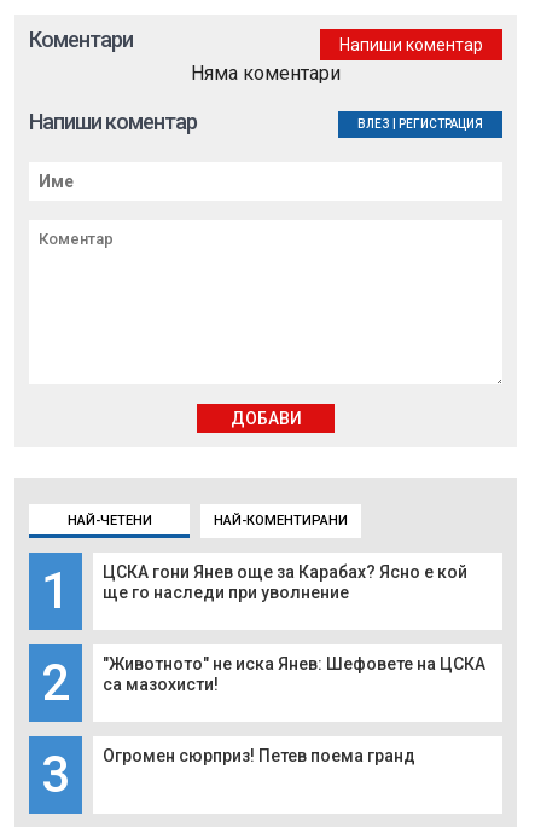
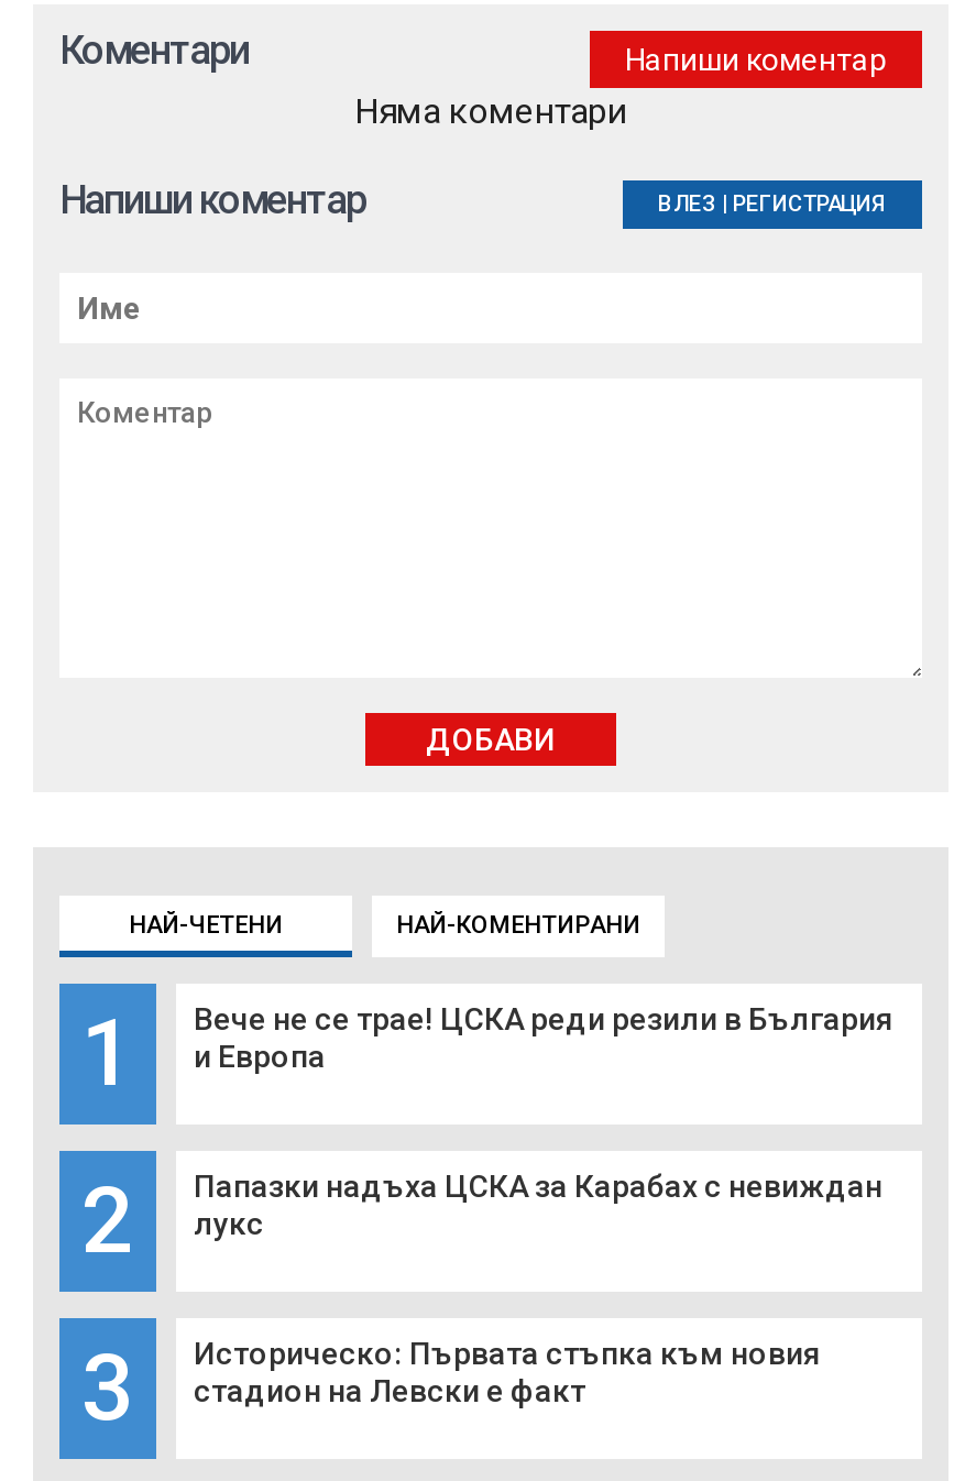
[103,562,467,602] ЦСКА гони Янев още за Карабах? Ясно е кой | ще го наследи при уволнение -> [194,1002,893,1074] Вече не се трае! ЦСКА реди резили в България | и Европа
[103,654,485,694] "Животното" не иска Янев: Шефовете на ЦСКА | са мазохисти! -> [194,1169,882,1242] Папазки надъха ЦСКА за Карабах с невиждан | лукс
[103,746,415,766] Огромен сюрприз! Петев поема гранд -> [194,1336,821,1409] Историческо: Първата стъпка към новия | стадион на Левски е факт

